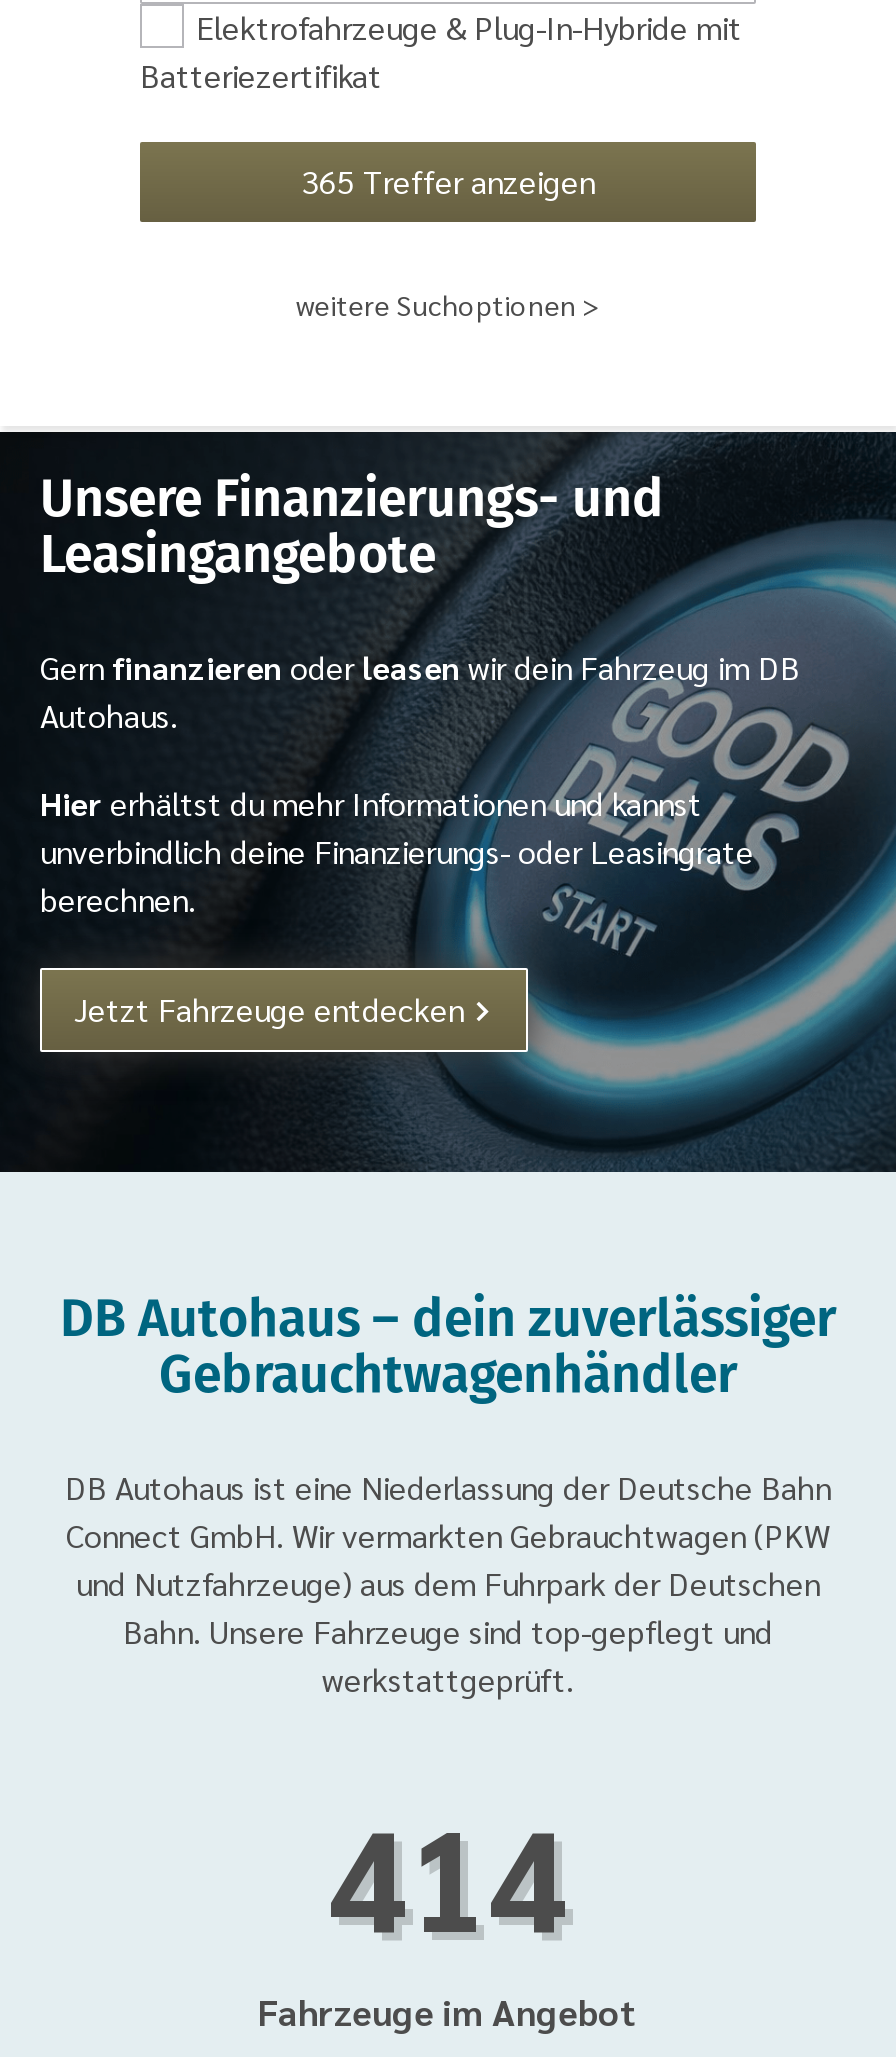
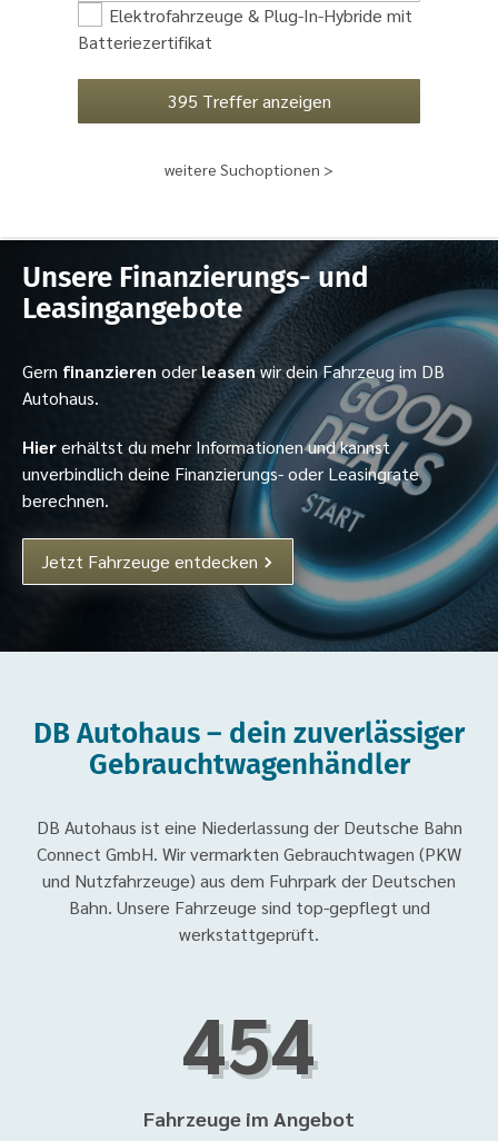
[301,160,595,202] 365 Treffer anzeigen -> [167,89,331,112] 395 Treffer anzeigen
[328,1782,568,1964] 414 -> [182,991,316,1092] 454

